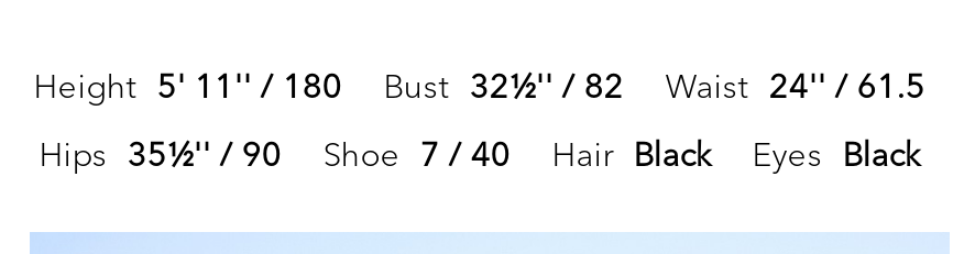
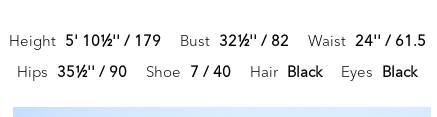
[34,66,342,108] Height 5' 11'' / 180 -> [9,31,161,50] Height 5' 10½'' / 179

